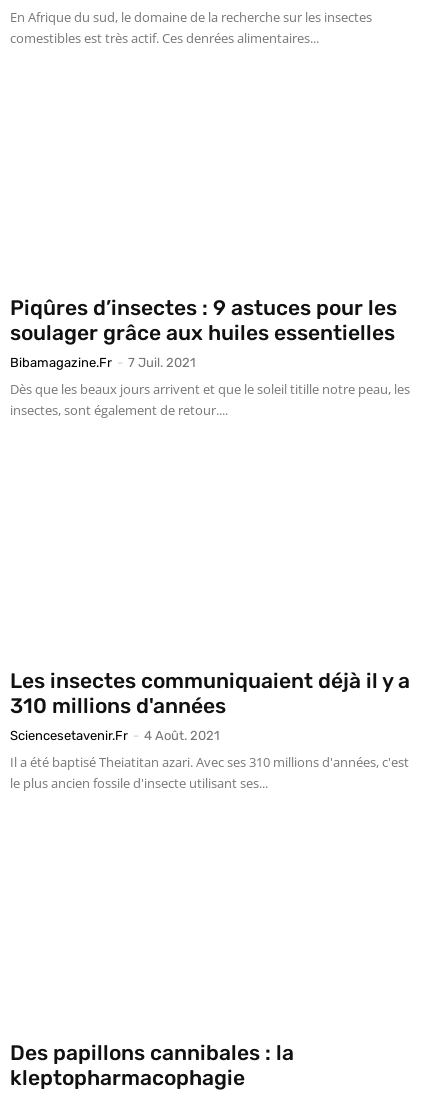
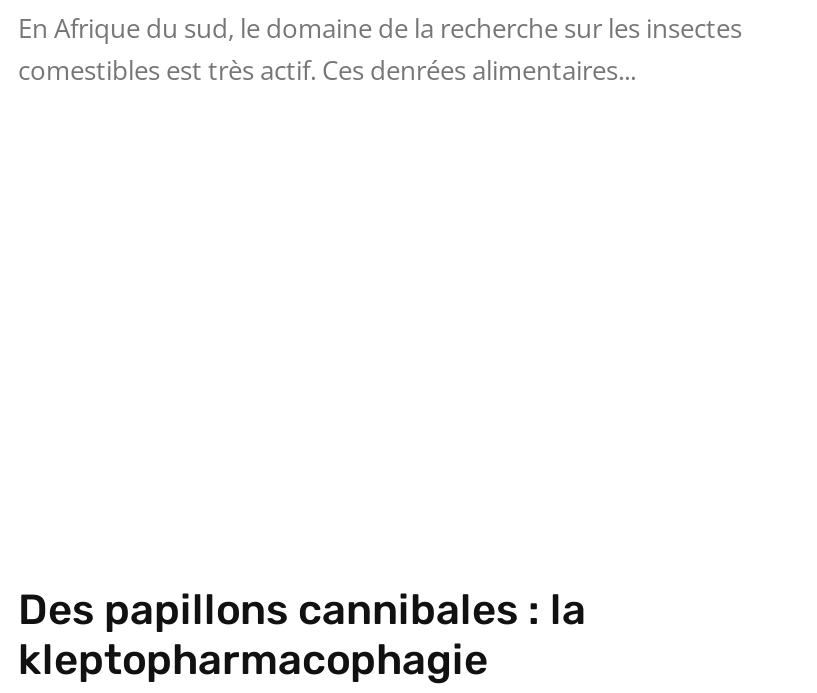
[10,295,410,419] Piqûres d’insectes : 9 astuces pour les | soulager grâce aux huiles essentielles | Bibamagazine.fr - 7 Juil. 2021 | Dès que les beaux jours arrivent et que le soleil titille notre peau, les | insectes, sont également de retour.... -> none
[10,668,410,792] Les insectes communiquaient déjà il y a | 310 millions d'années | Sciencesetavenir.fr - 4 Août. 2021 | Il a été baptisé Theiatitan azari. Avec ses 310 millions d'années, c'est | le plus ancien fossile d'insecte utilisant ses... -> none

